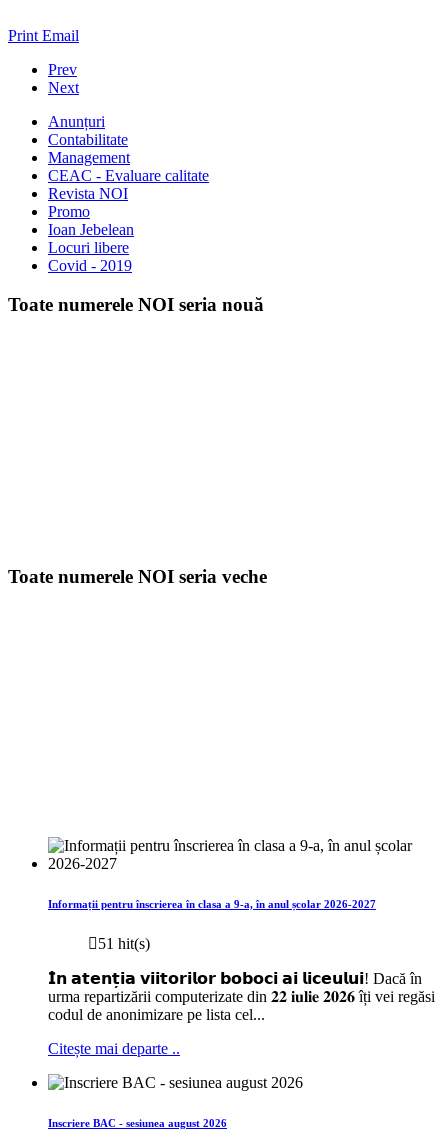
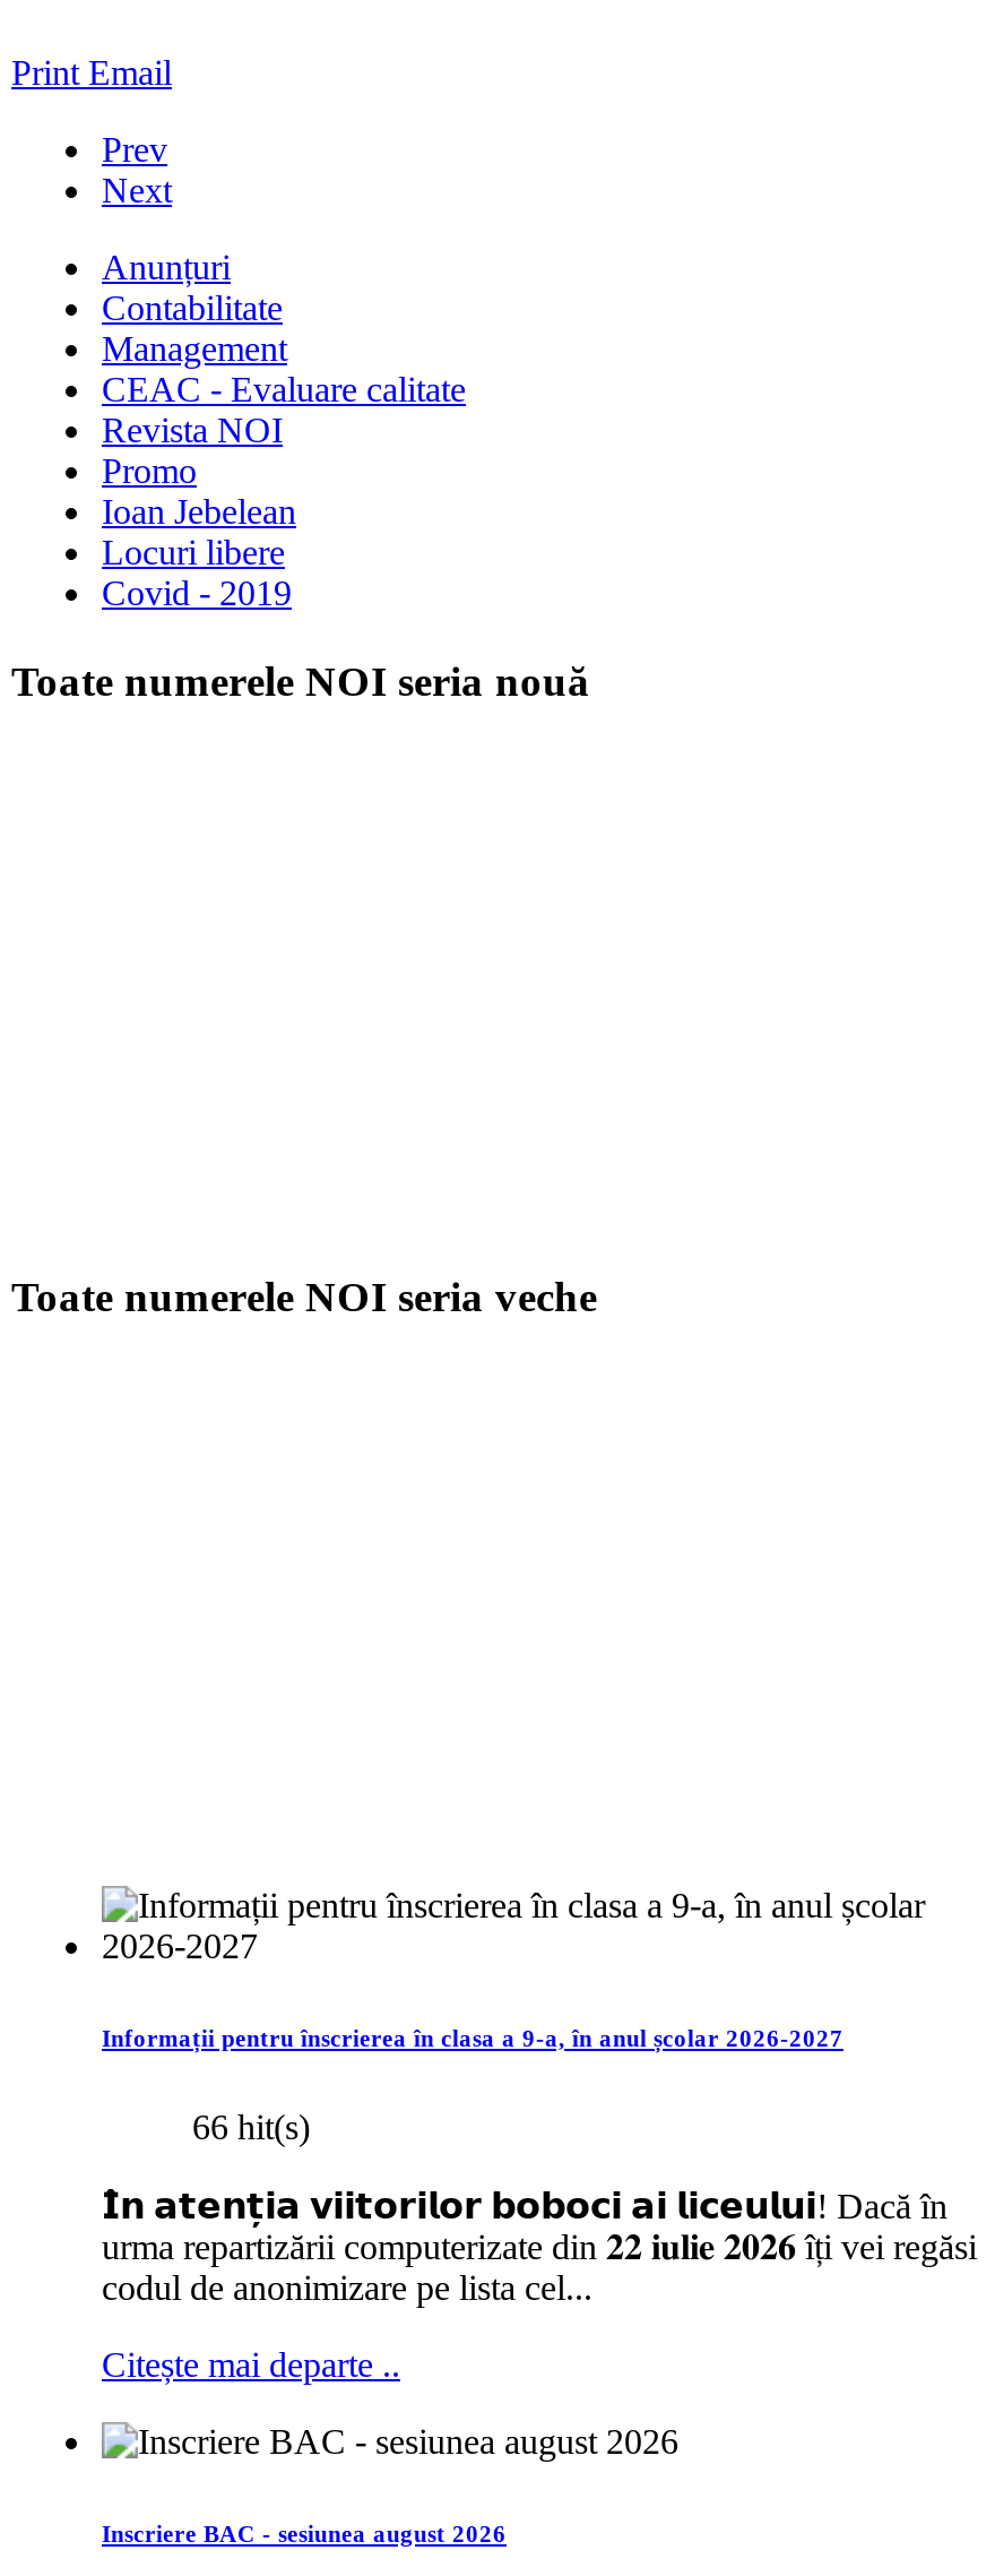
[98,935,150,952] 51 hit(s) -> [192,2107,310,2145] 66 hit(s)

